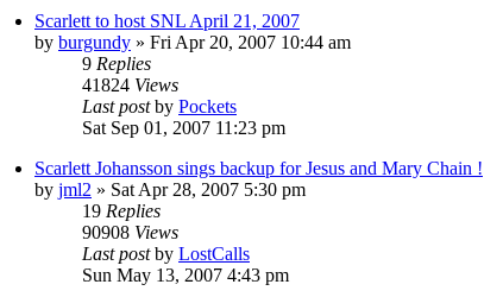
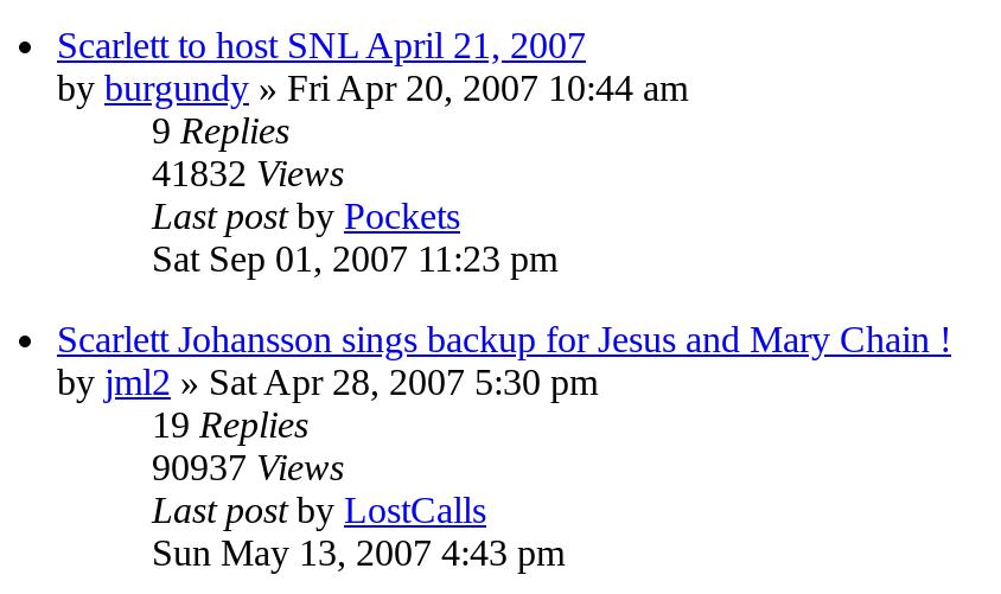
[82,75,178,95] 41824 Views -> [152,153,344,193] 41832 Views
[82,222,178,242] 90908 Views -> [152,447,344,487] 90937 Views

